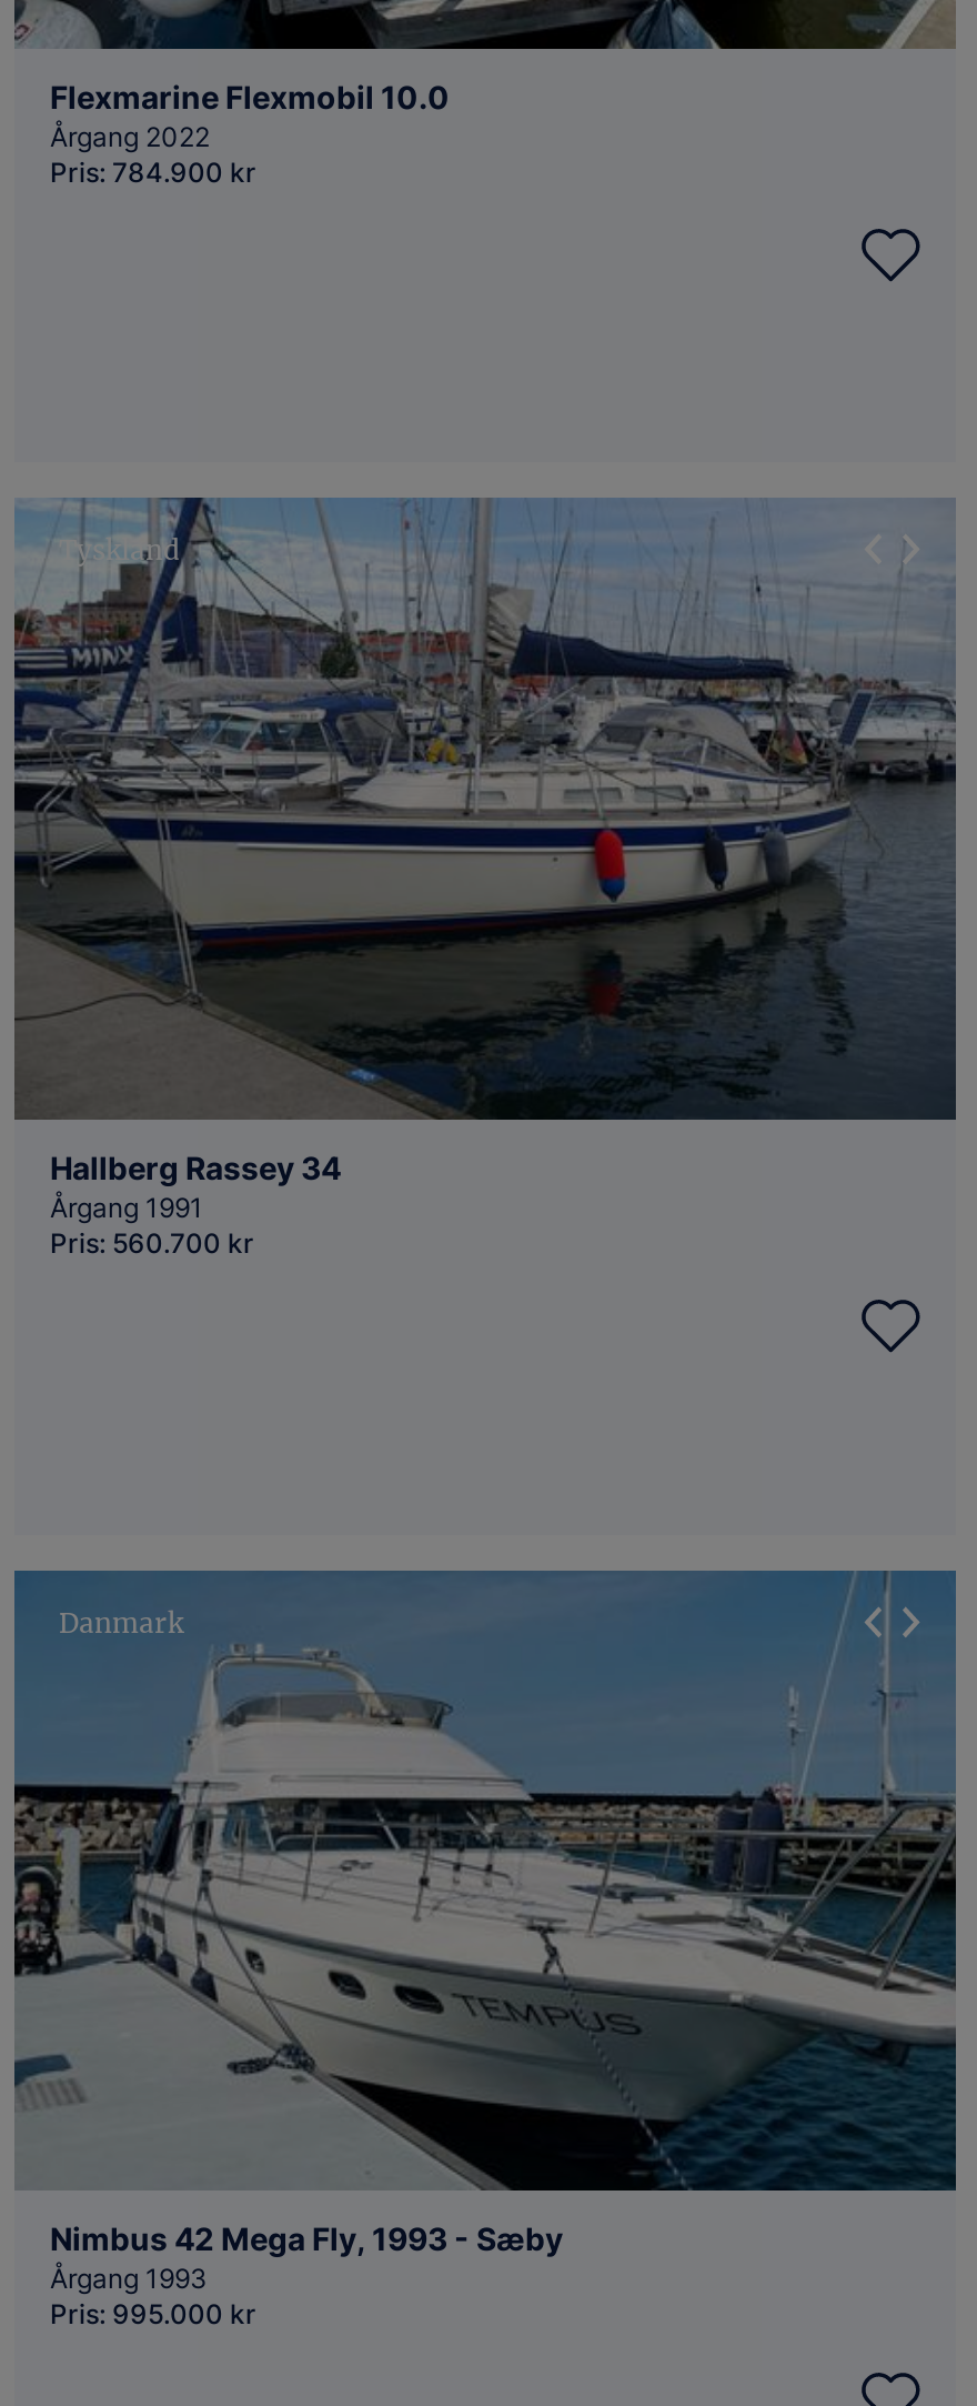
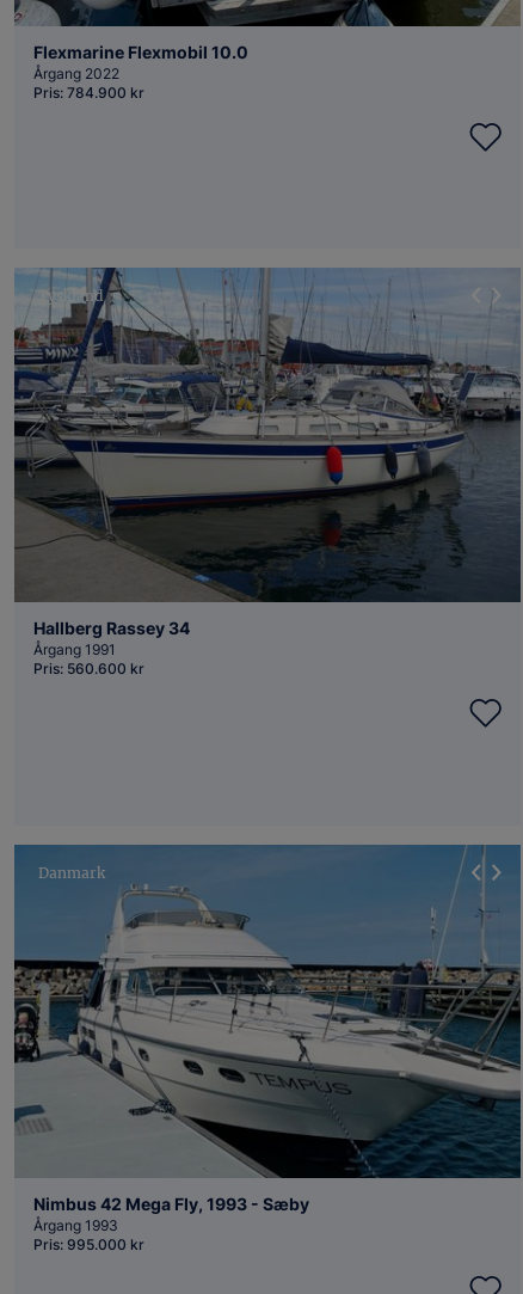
[50,1226,254,1260] Pris: 560.700 kr -> [33,660,144,677] Pris: 560.600 kr

